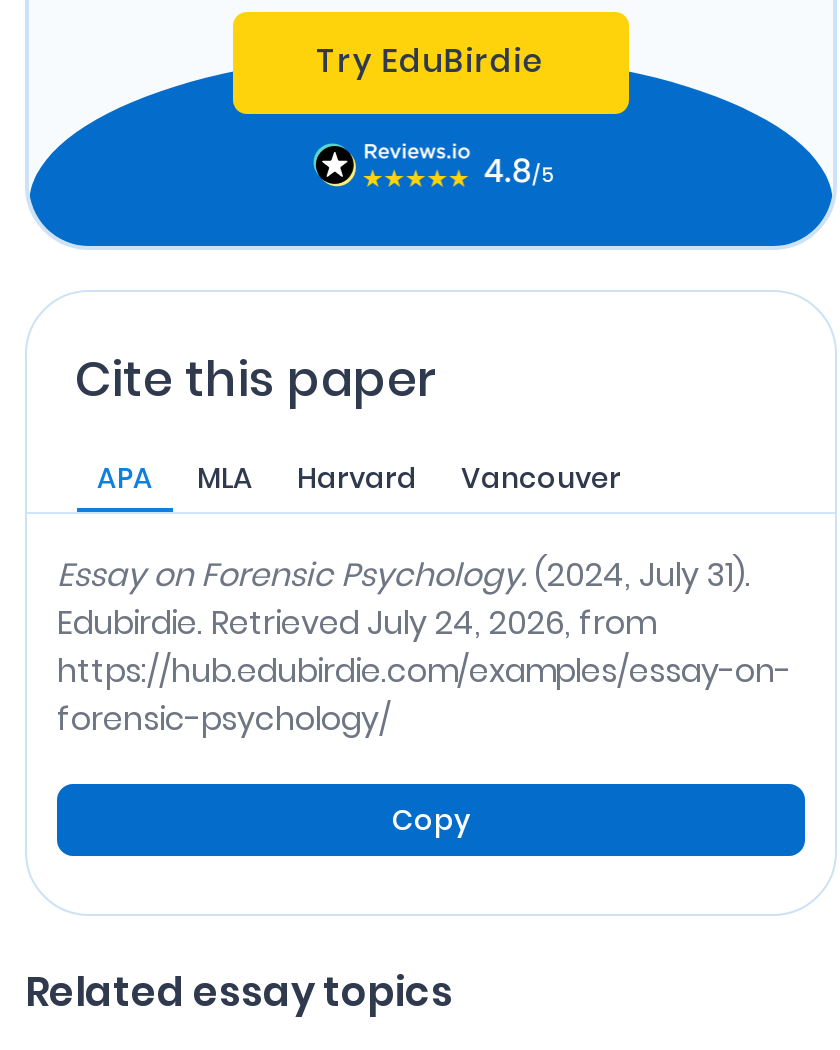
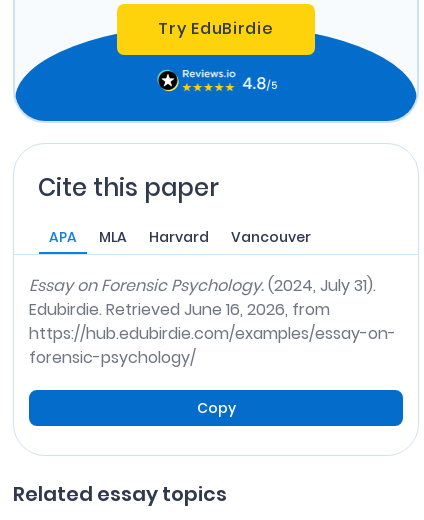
[57,599,655,645] Edubirdie. Retrieved July 24, 2026, from -> [29,298,330,321] Edubirdie. Retrieved June 16, 2026, from

